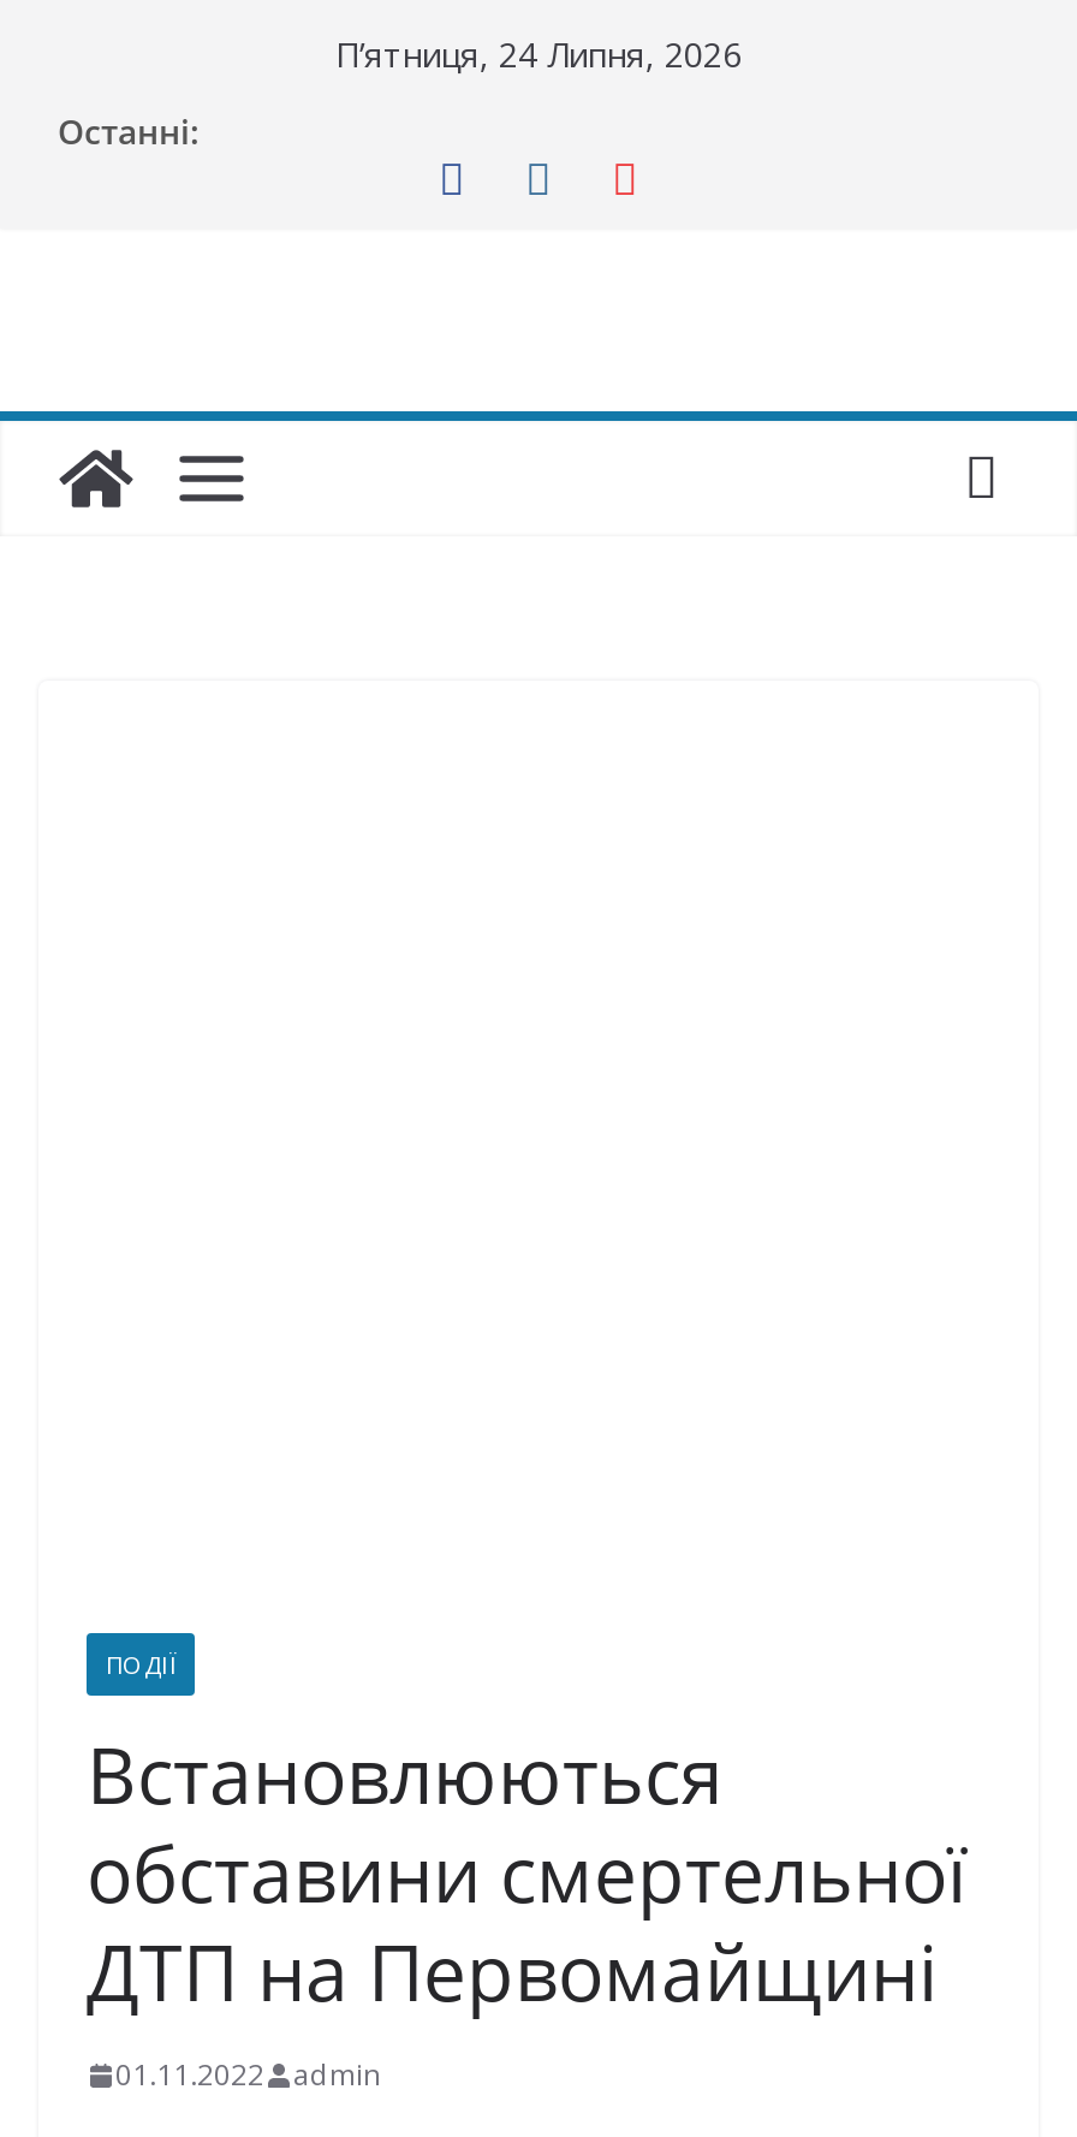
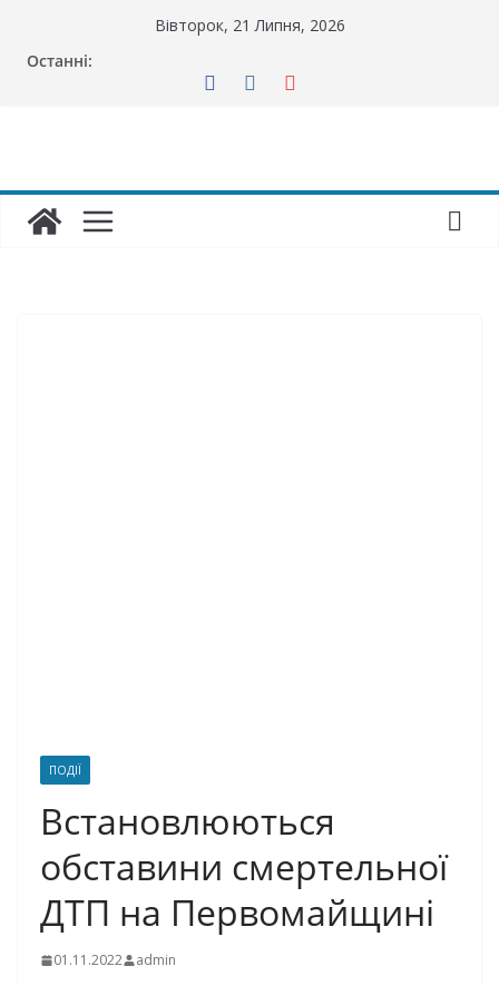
[335,31,742,77] П’ятниця, 24 Липня, 2026 -> [154,14,345,36] Вівторок, 21 Липня, 2026

